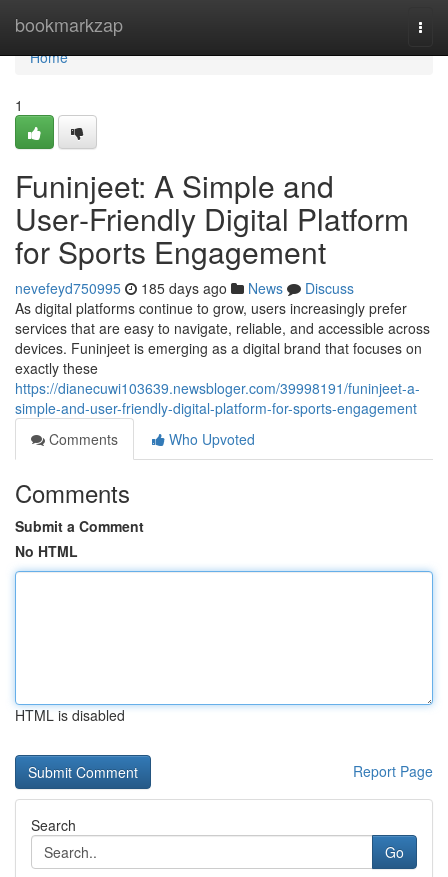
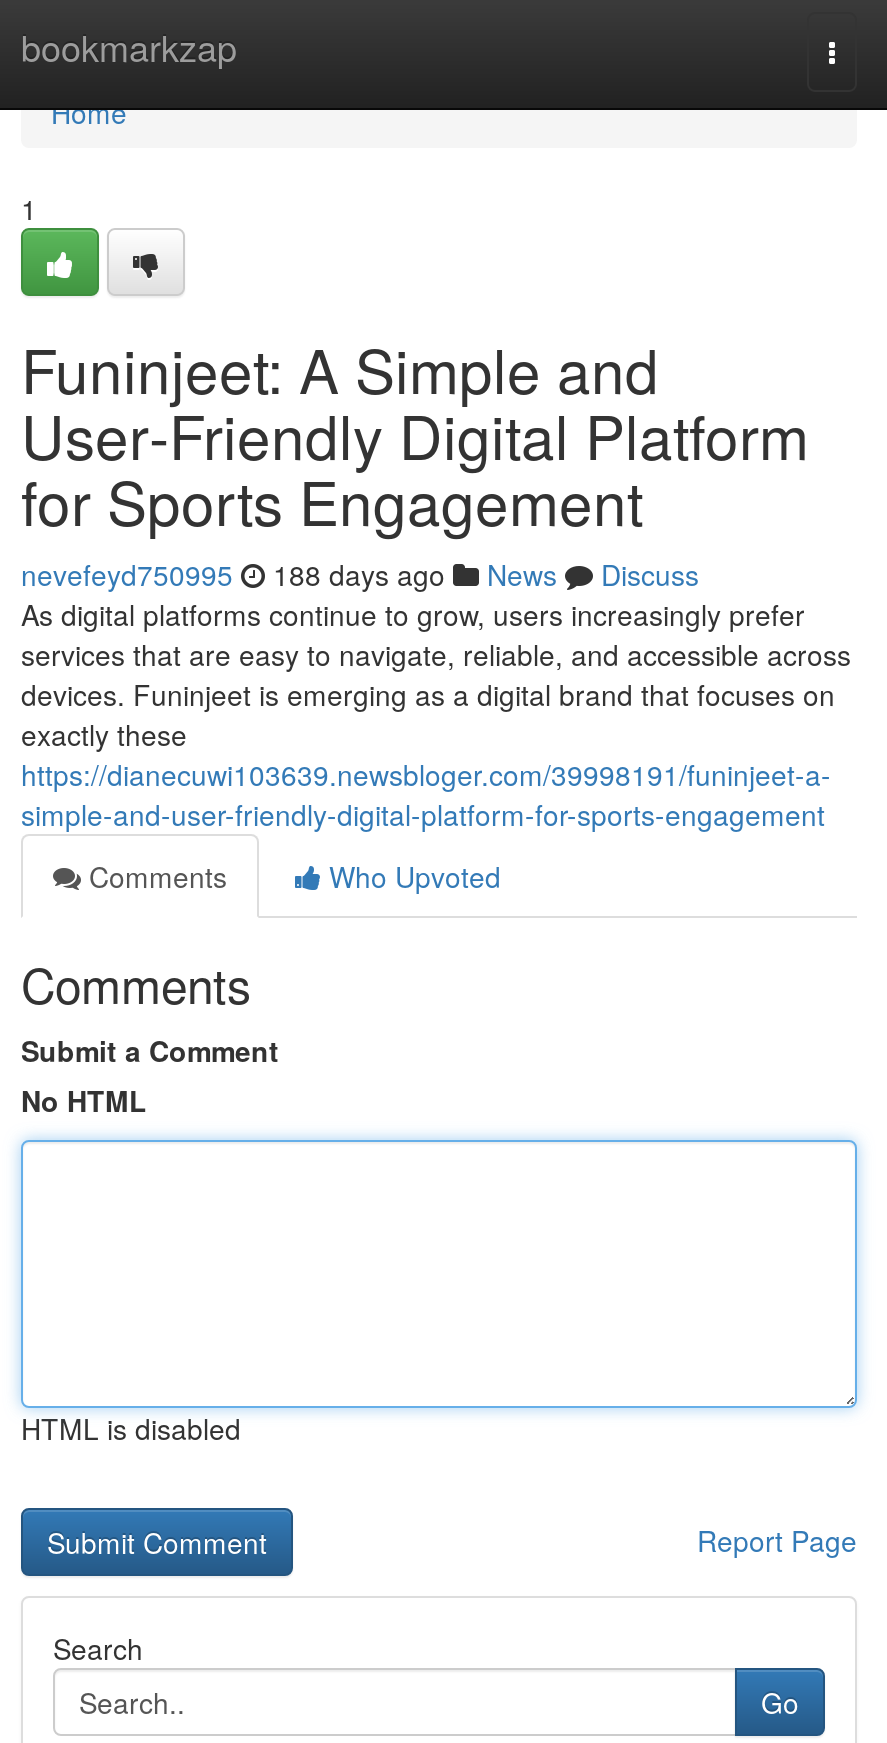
[15,278,354,298] nevefeyd750995 185 days ago News Discuss -> [21,554,699,594] nevefeyd750995 188 days ago News Discuss

